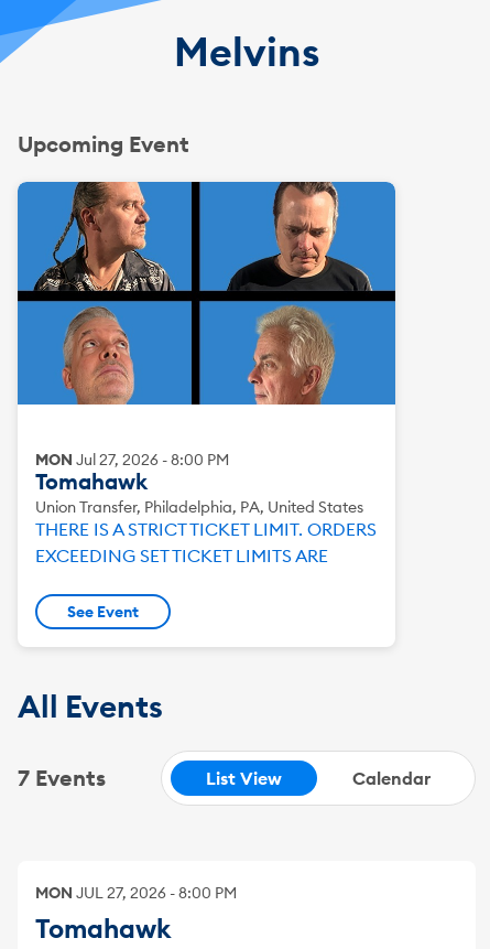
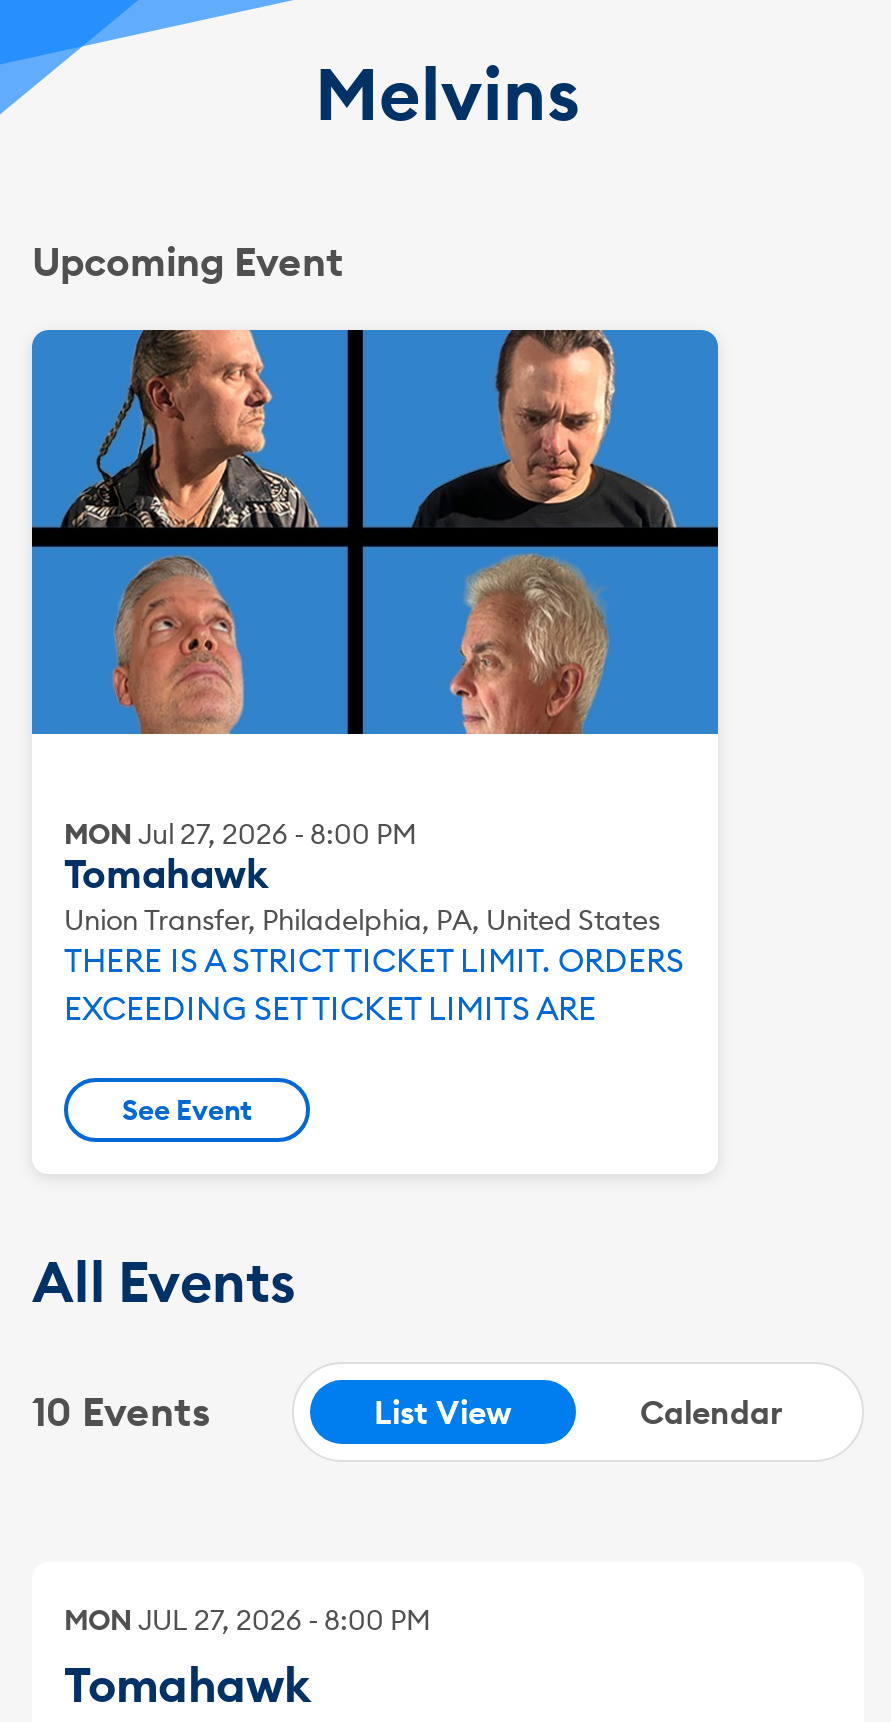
[18,764,106,791] 7 Events -> [32,1386,210,1436] 10 Events

